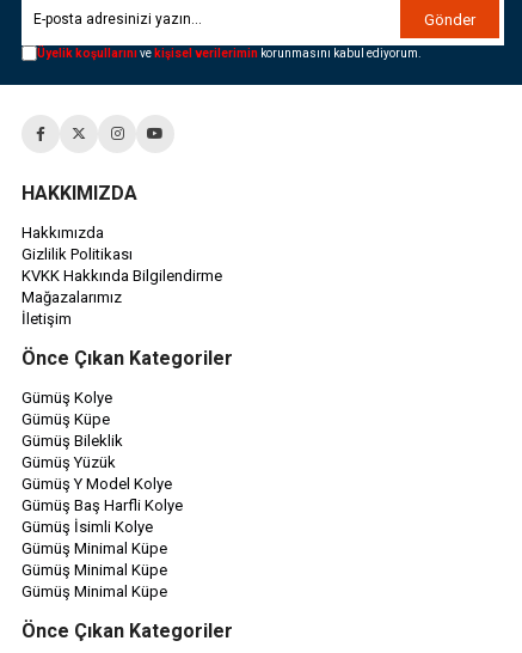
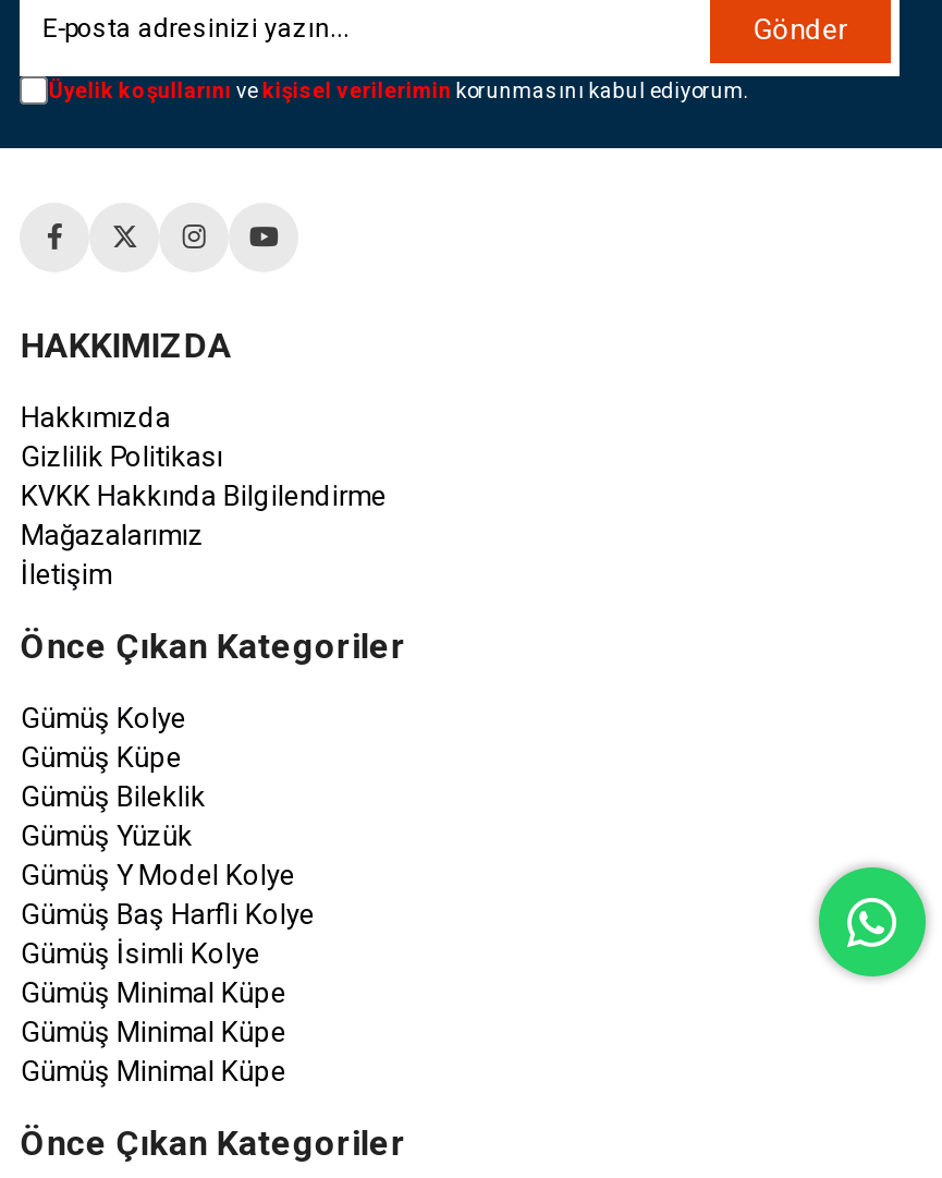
none -> [815,863,930,981] [image]

